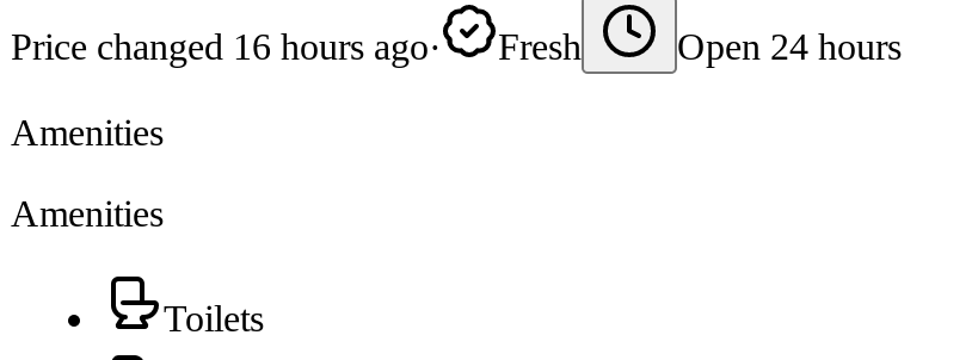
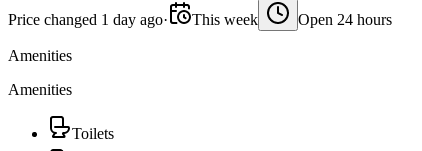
[11,27,582,67] Price changed 16 hours ago· | Fresh -> [8,11,258,28] Price changed 1 day ago· | This week

